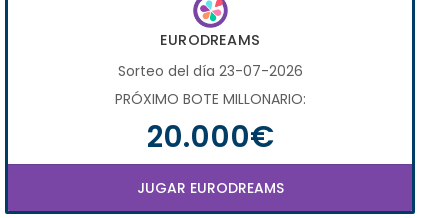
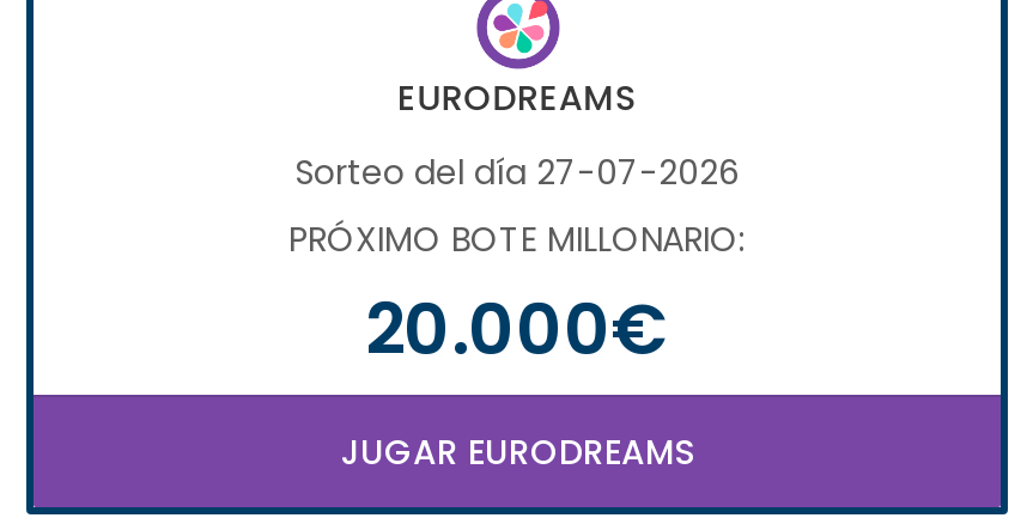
[117,61,302,81] Sorteo del día 23-07-2026 -> [294,147,740,195] Sorteo del día 27-07-2026

